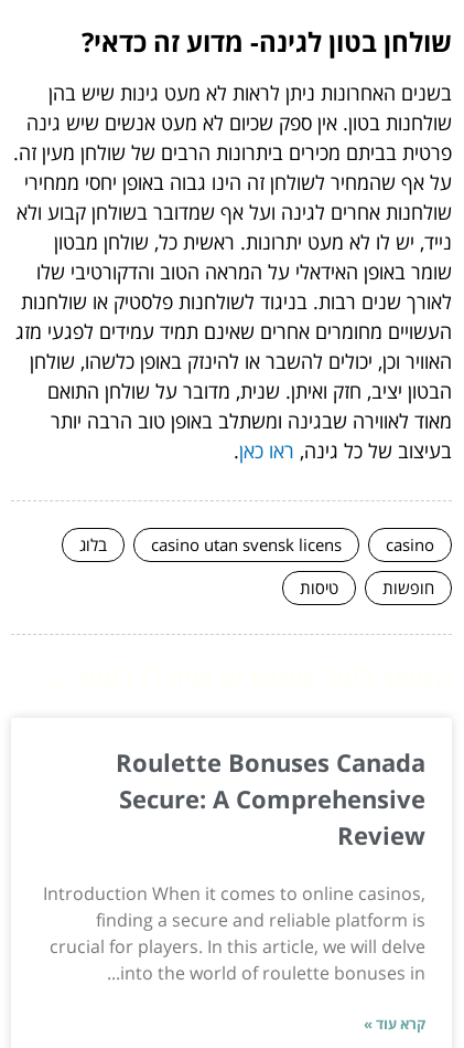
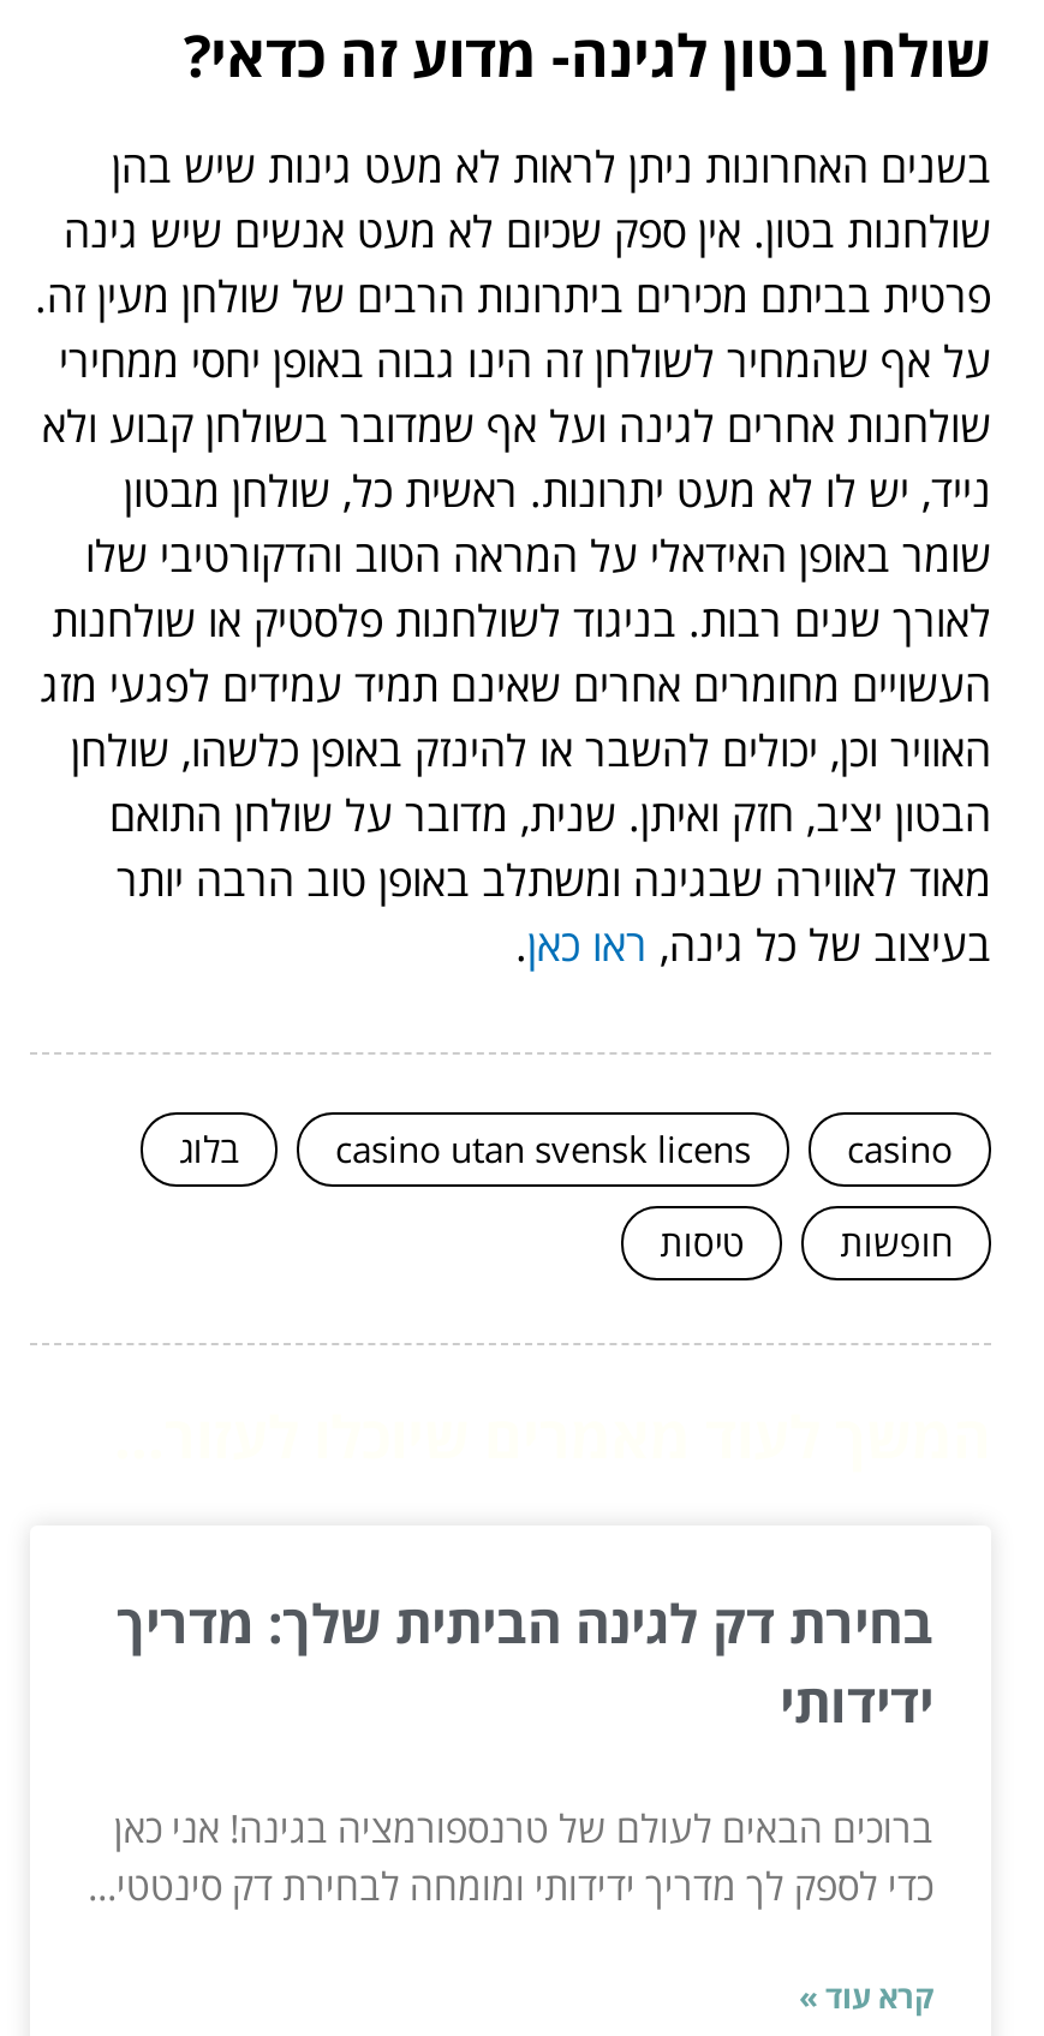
[116,746,425,852] Roulette Bonuses Canada | Secure: A Comprehensive | Review -> [117,1586,933,1738] בחירת דק לגינה הביתית שלך: מדריך | ידידותי
[43,882,425,985] Introduction When it comes to online casinos, | finding a secure and reliable platform is | crucial for players. In this article, we will delve | into the world of roulette bonuses in... -> [88,1802,933,1913] ברוכים הבאים לעולם של טרנספורמציה בגינה! אני כאן | כדי לספק לך מדריך ידידותי ומומחה לבחירת דק סינטטי...

